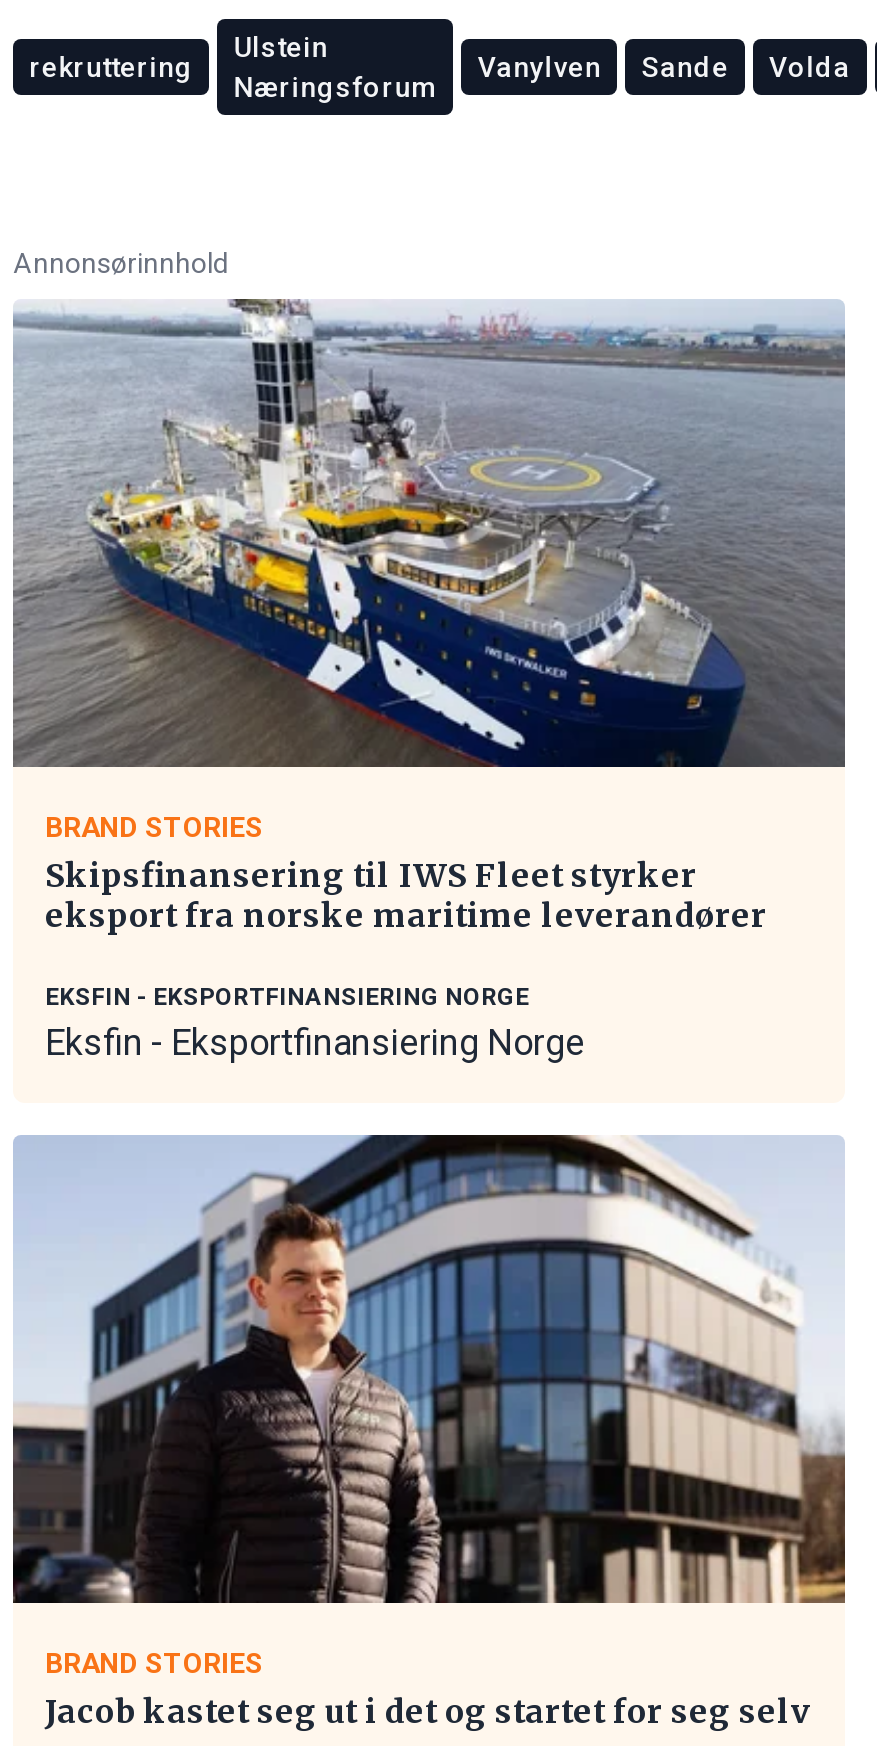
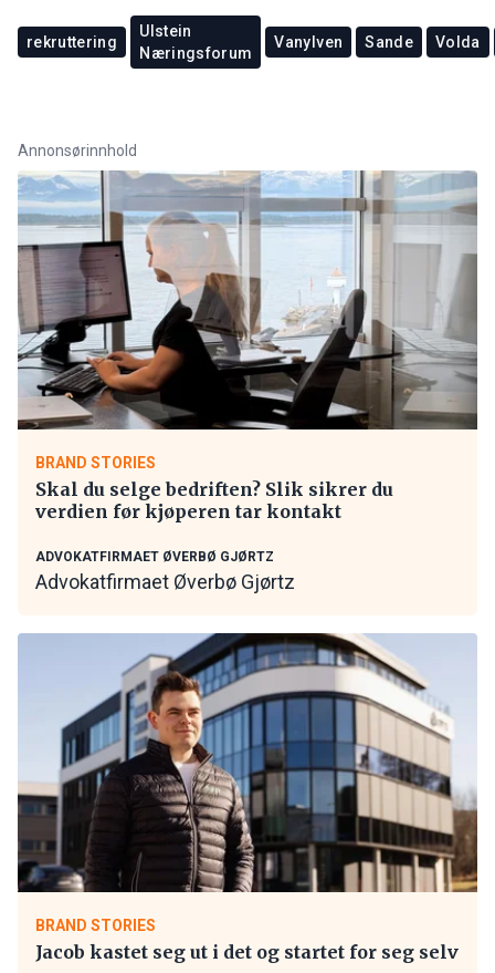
[13,297,845,769] [image] -> [19,170,476,429] [image]
[45,855,767,935] Skipsfinansering til IWS Fleet styrker | eksport fra norske maritime leverandører -> [35,478,393,522] Skal du selge bedriften? Slik sikrer du | verdien før kjøperen tar kontakt
[45,983,585,1063] EKSFIN - EKSPORTFINANSIERING NORGE | Eksfin - Eksportfinansiering Norge -> [35,549,295,593] ADVOKATFIRMAET ØVERBØ GJØRTZ | Advokatfirmaet Øverbø Gjørtz

